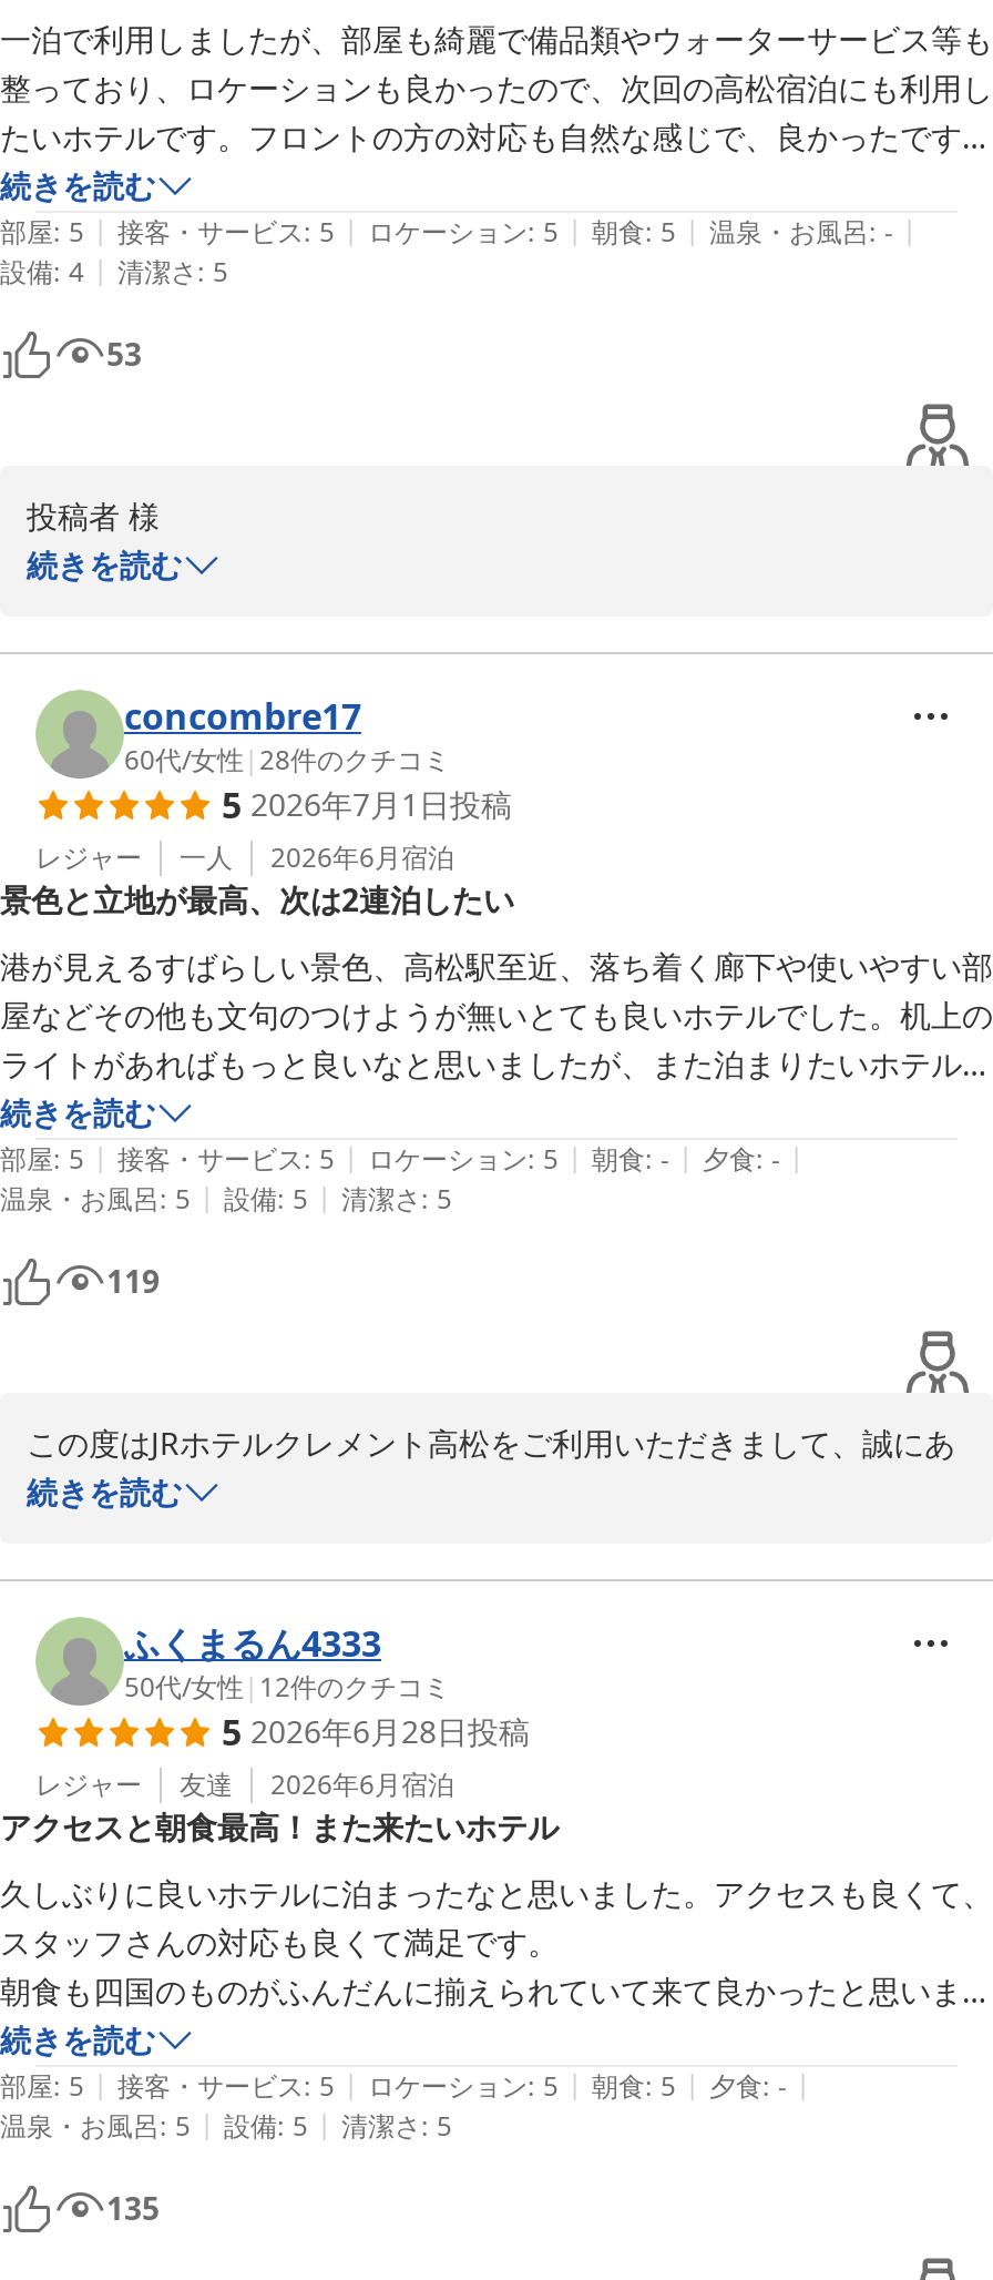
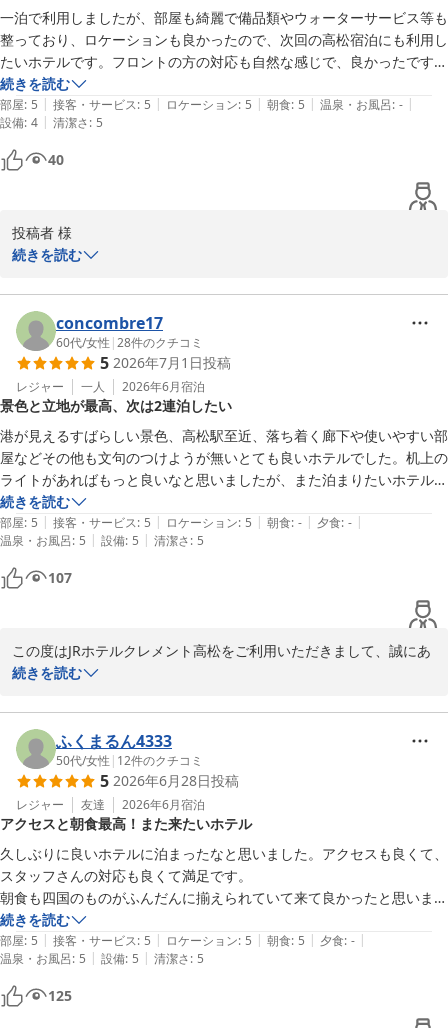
[106,333,142,375] 53 -> [48,150,64,169] 40
[106,1260,160,1302] 119 -> [48,568,72,587] 107
[106,2187,160,2229] 135 -> [48,986,72,1005] 125

